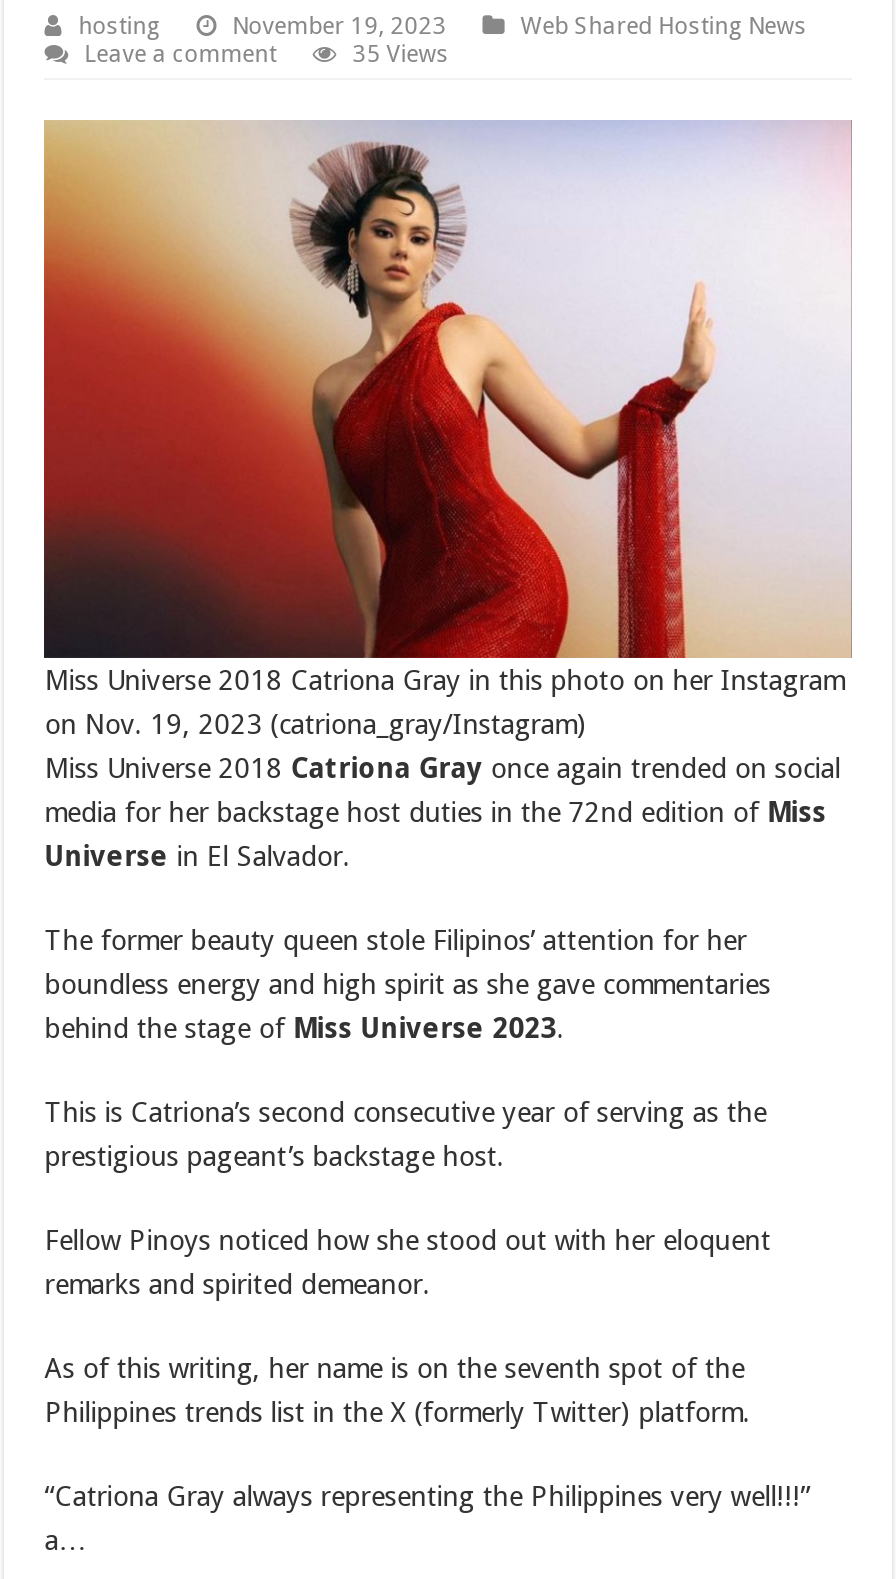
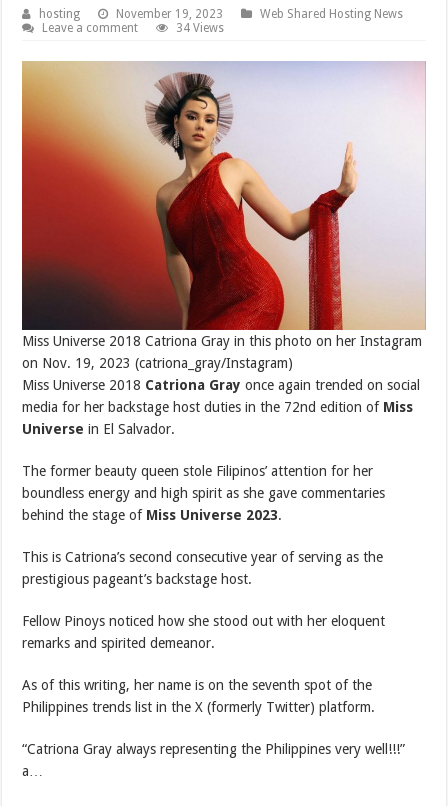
[352,40,448,68] 35 Views -> [176,21,224,35] 34 Views

